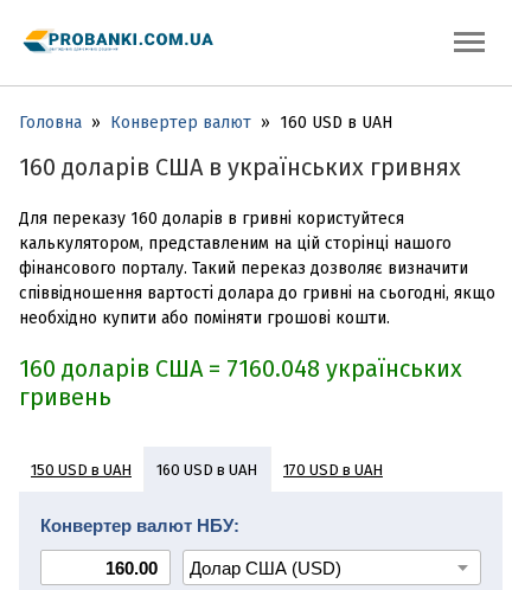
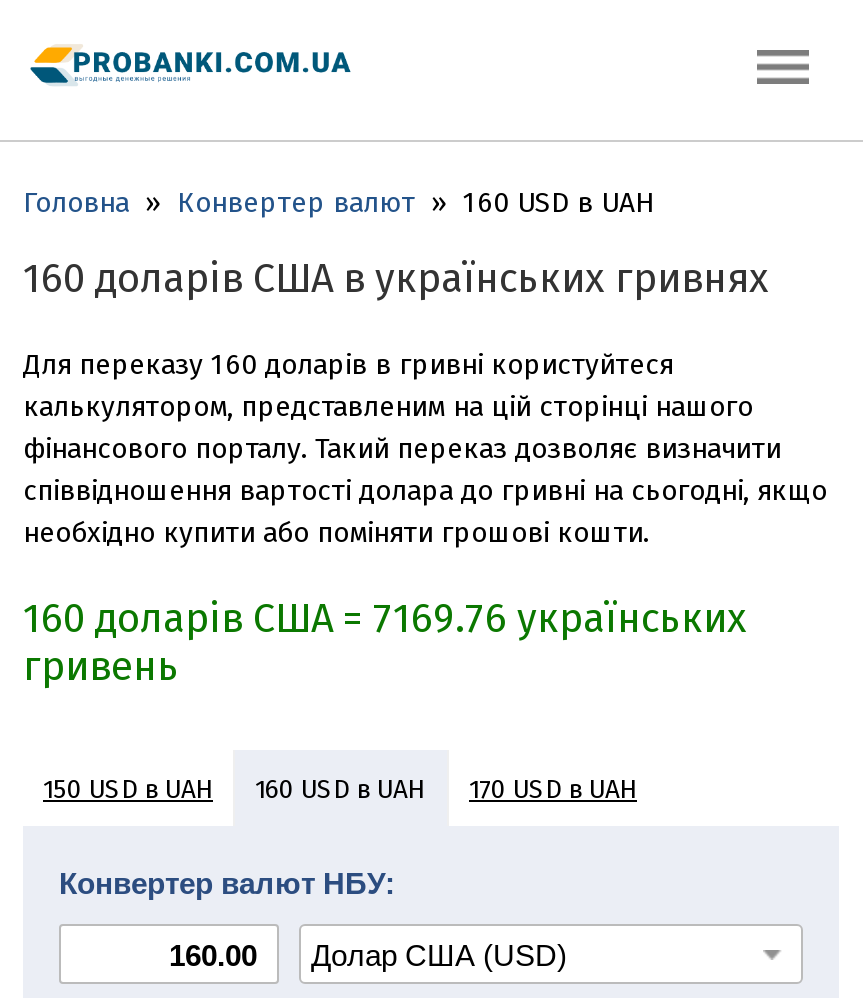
[19,354,462,383] 160 доларів США = 7160.048 українських -> [23,594,747,642] 160 доларів США = 7169.76 українських

